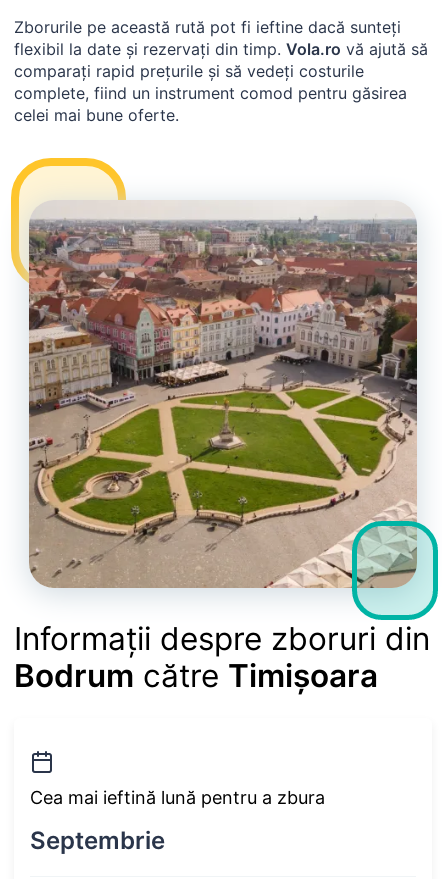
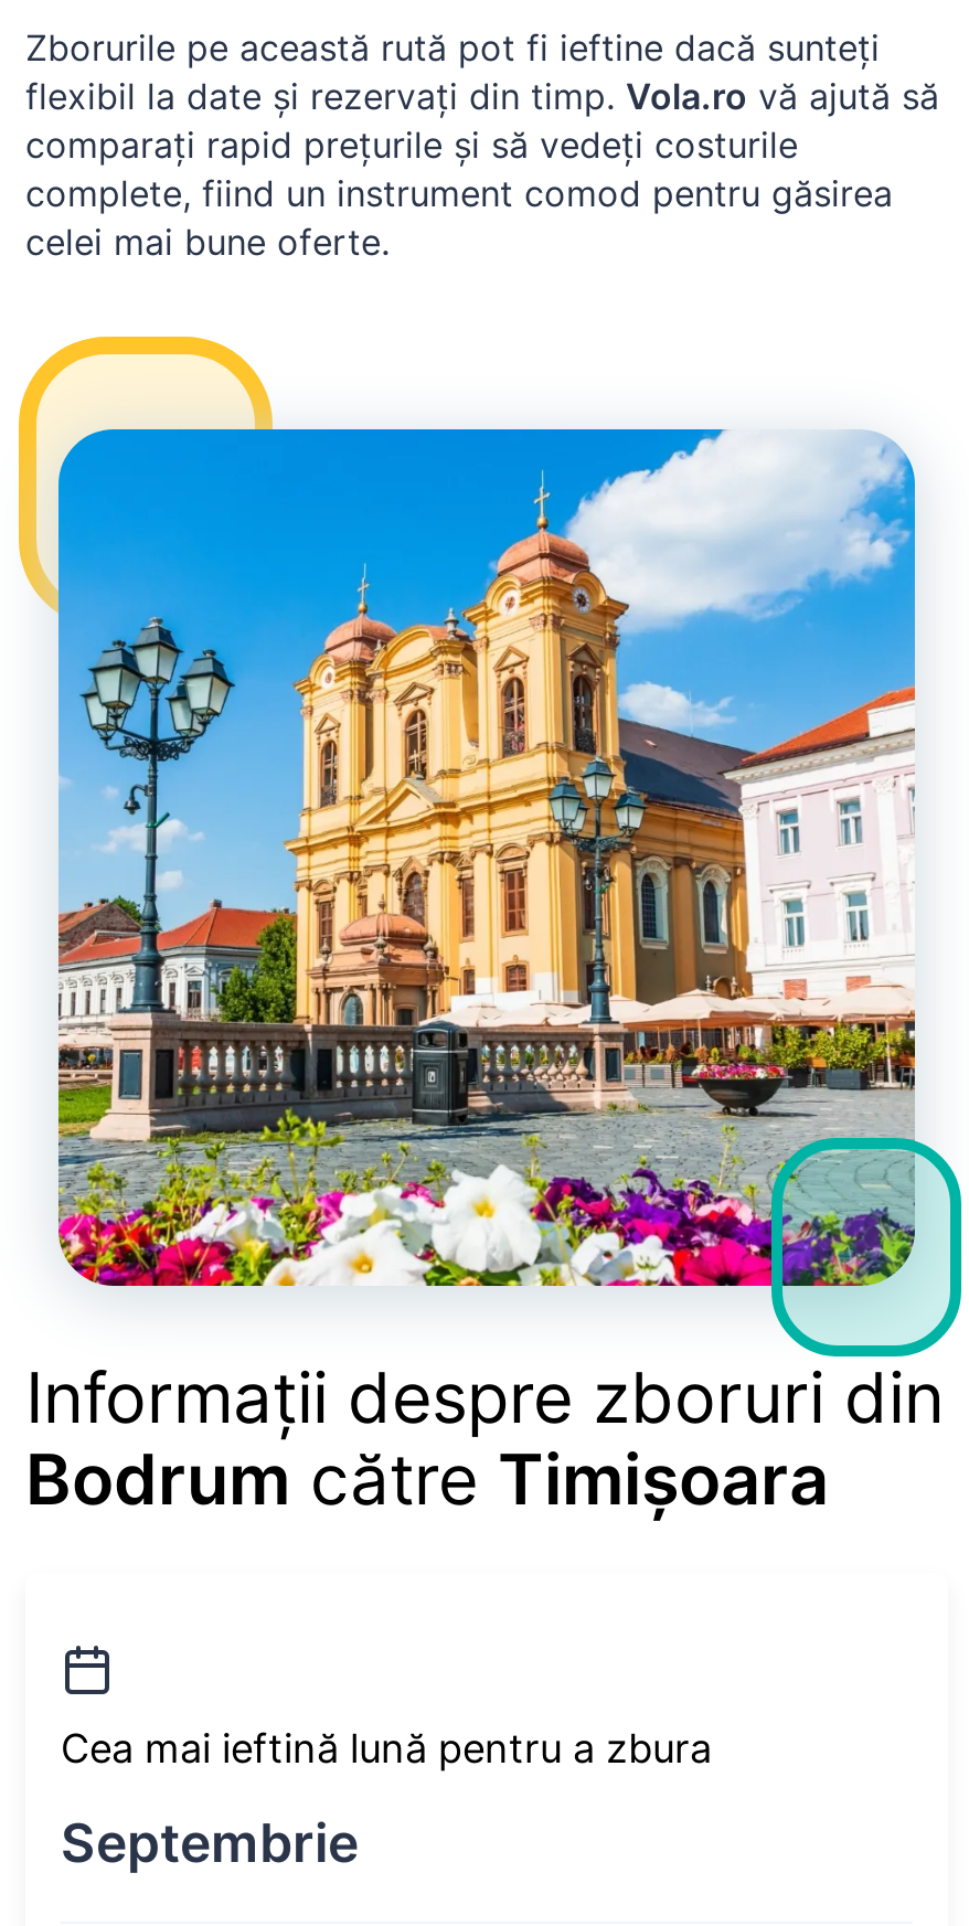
[28,200,418,589] [image] -> [56,427,917,1288] [image]

